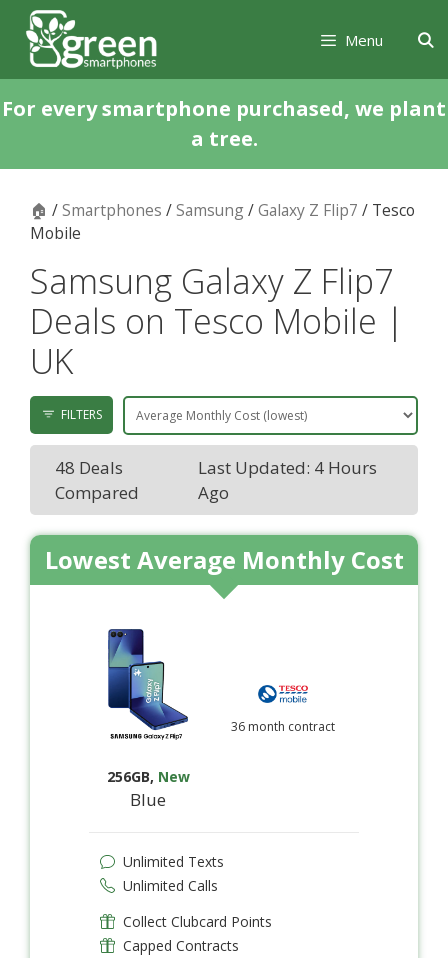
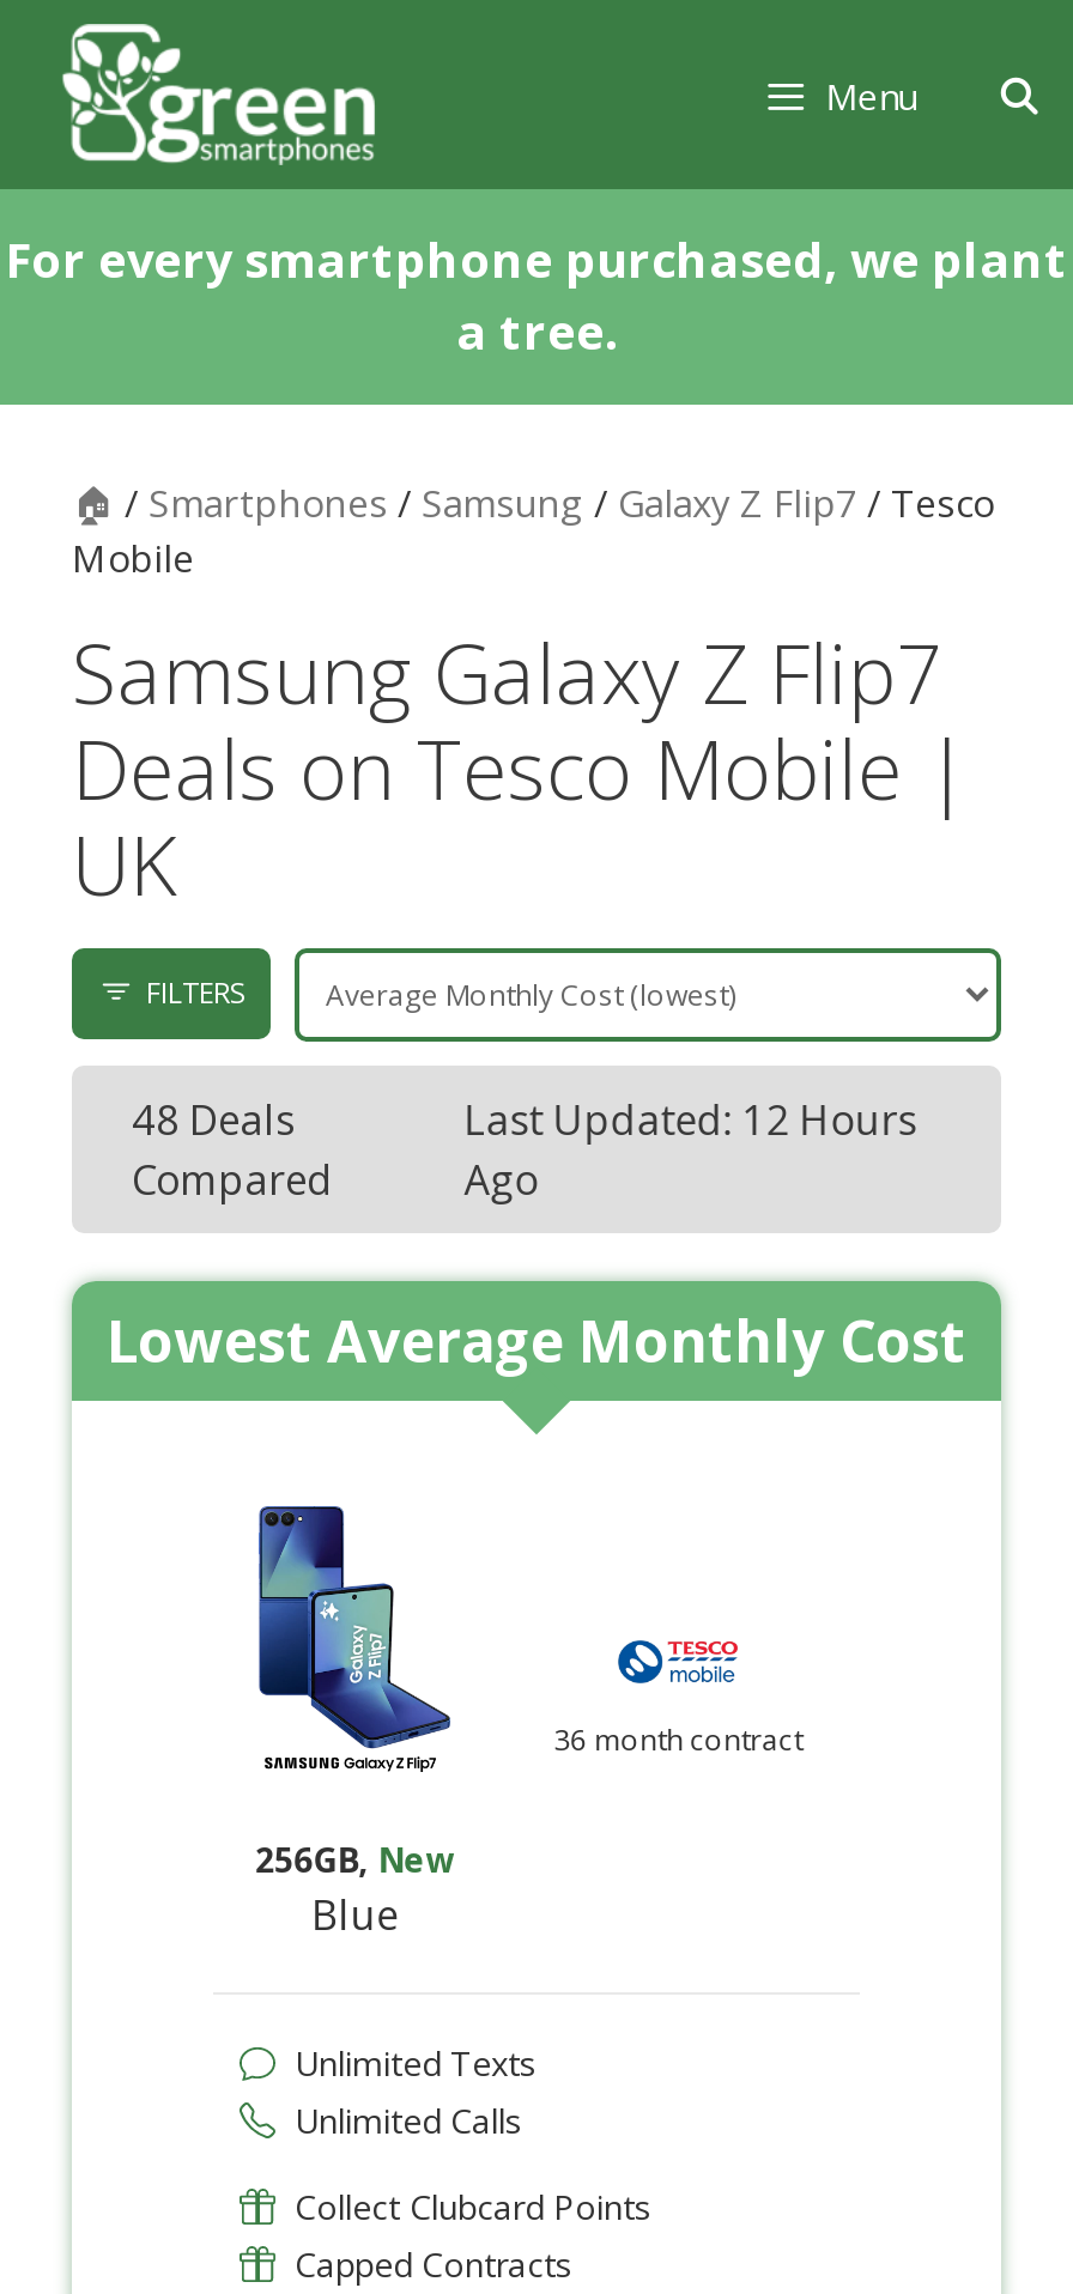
[197,456,376,479] Last Updated: 4 Hours -> [464,1091,917,1146] Last Updated: 12 Hours

